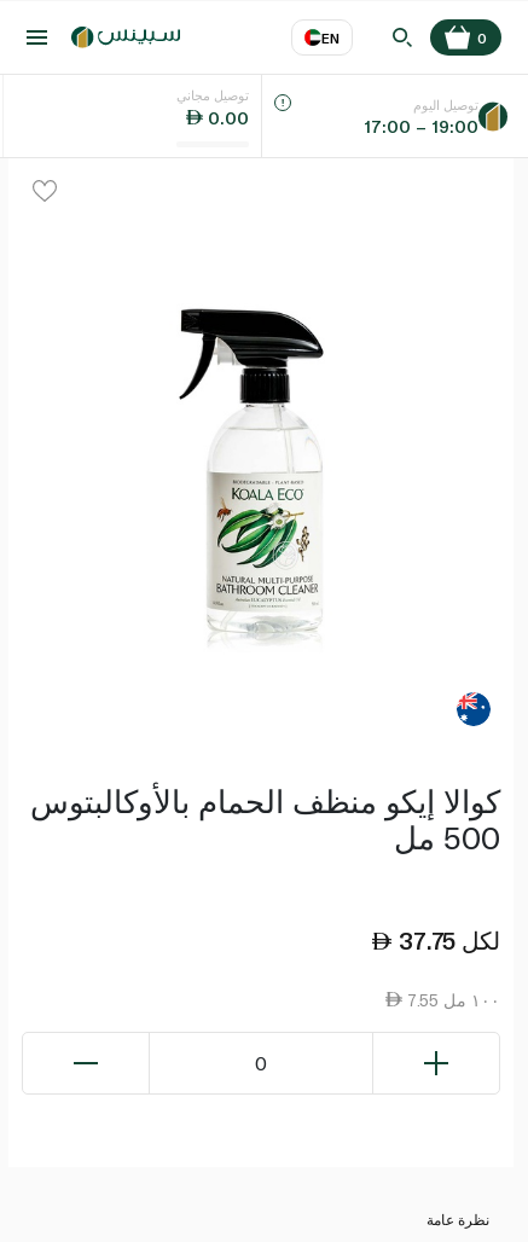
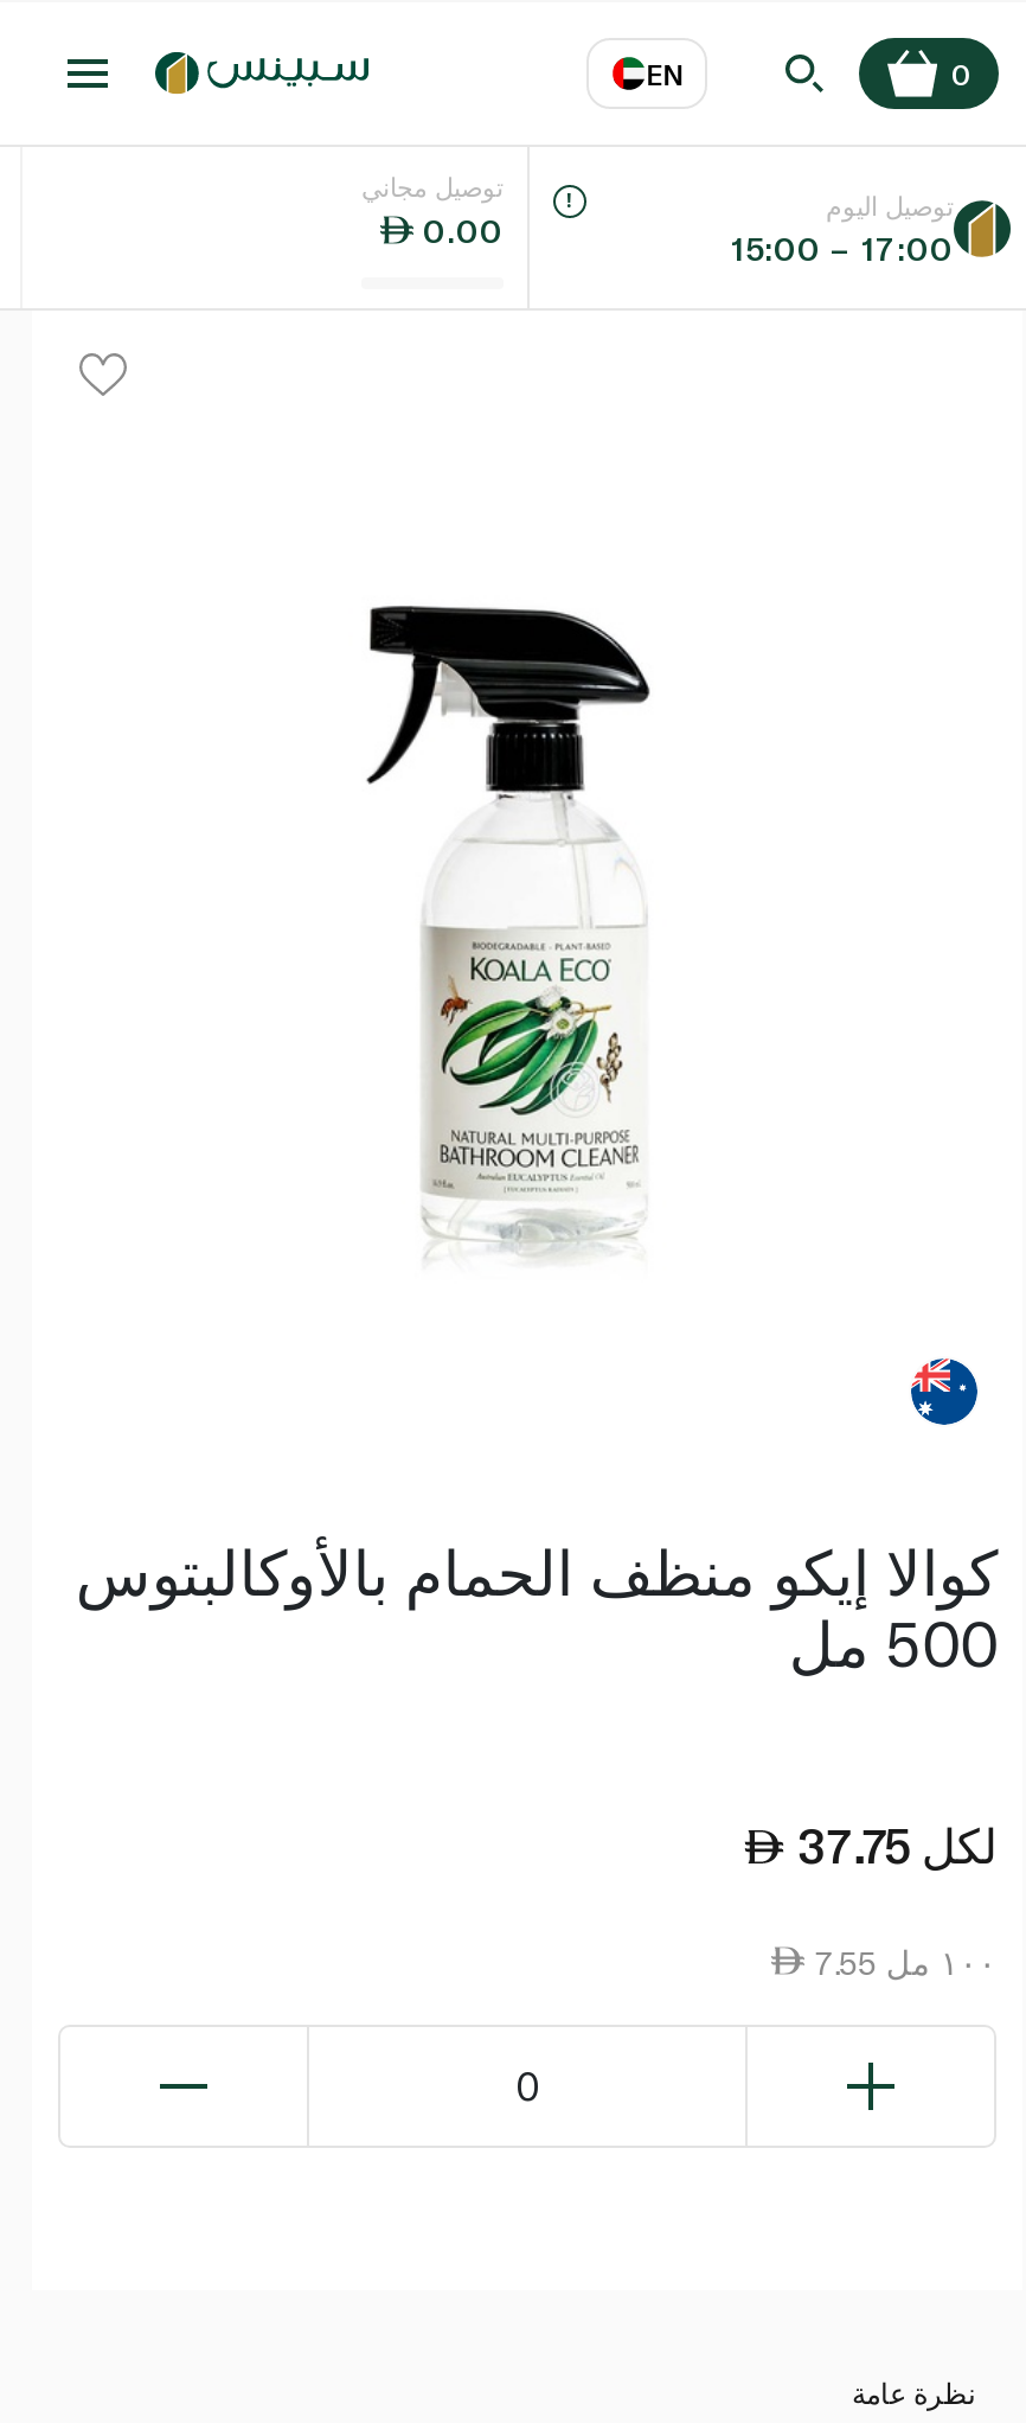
[364,115,478,136] 17:00 – 19:00 -> [731,226,954,267] 15:00 – 17:00

